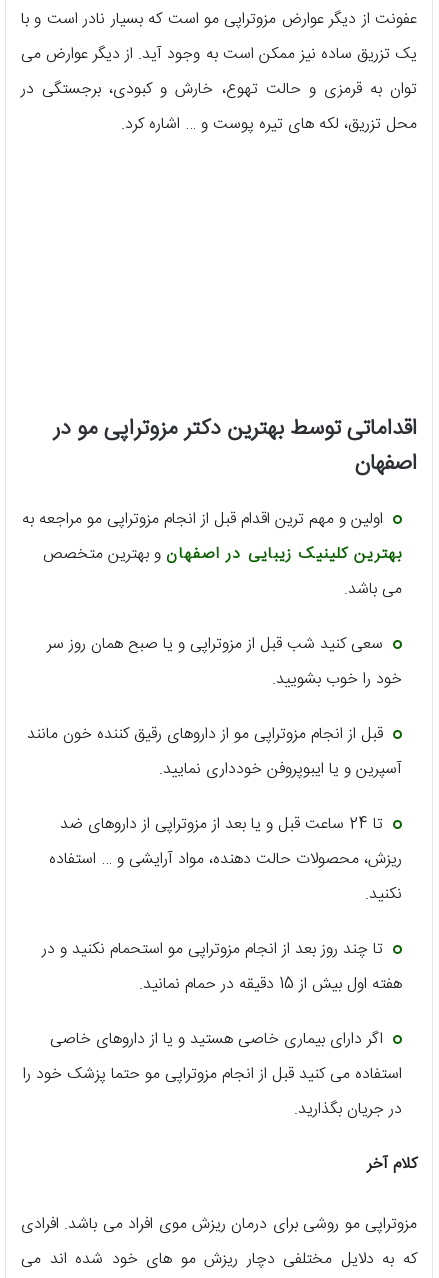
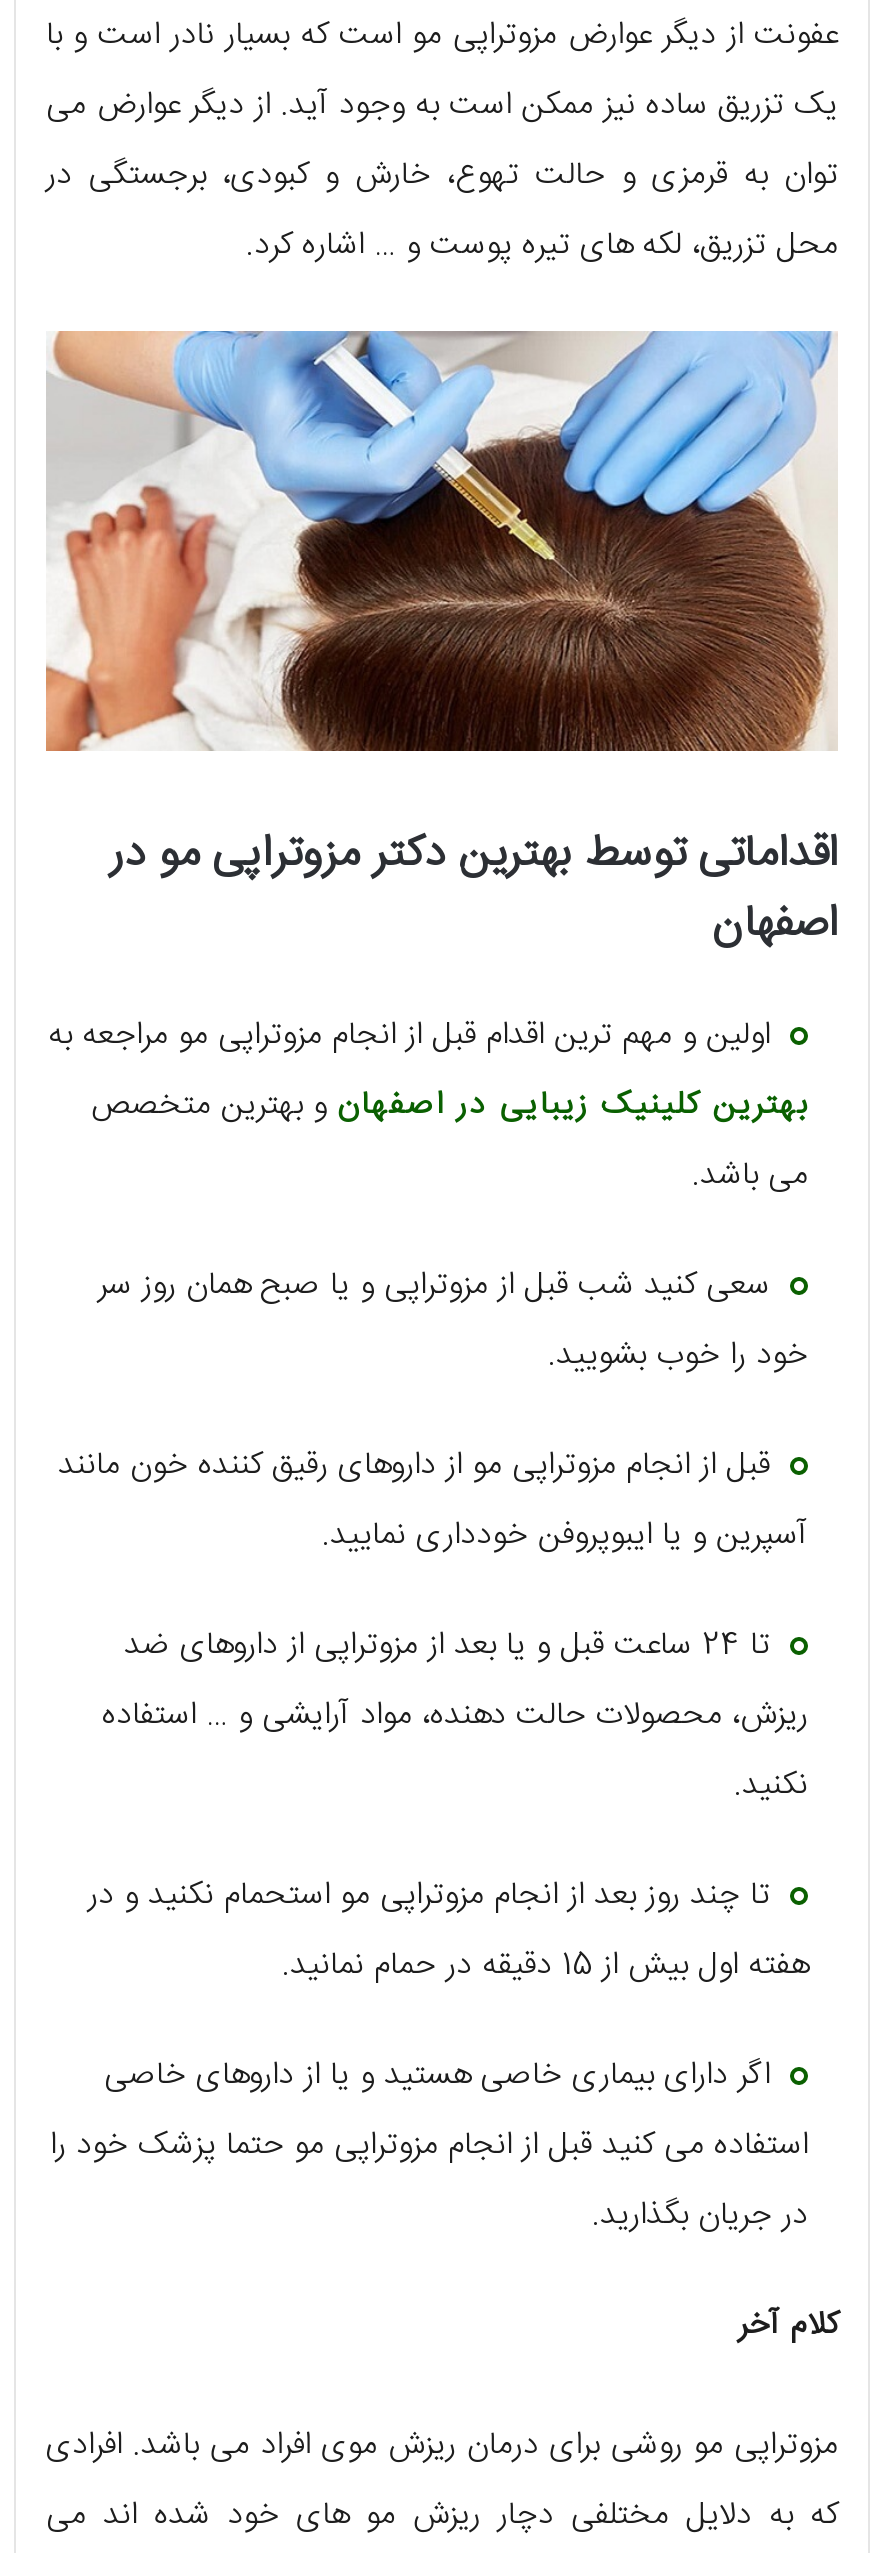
none -> [44,329,838,753] [image]

